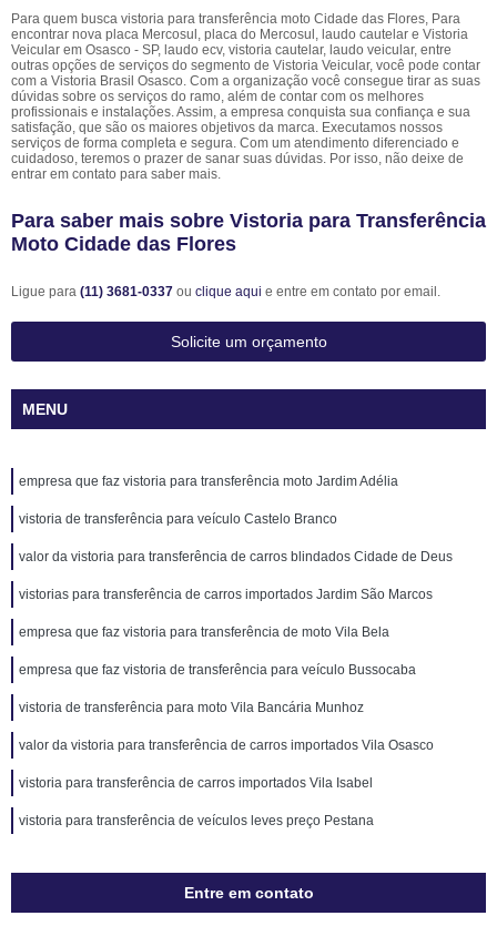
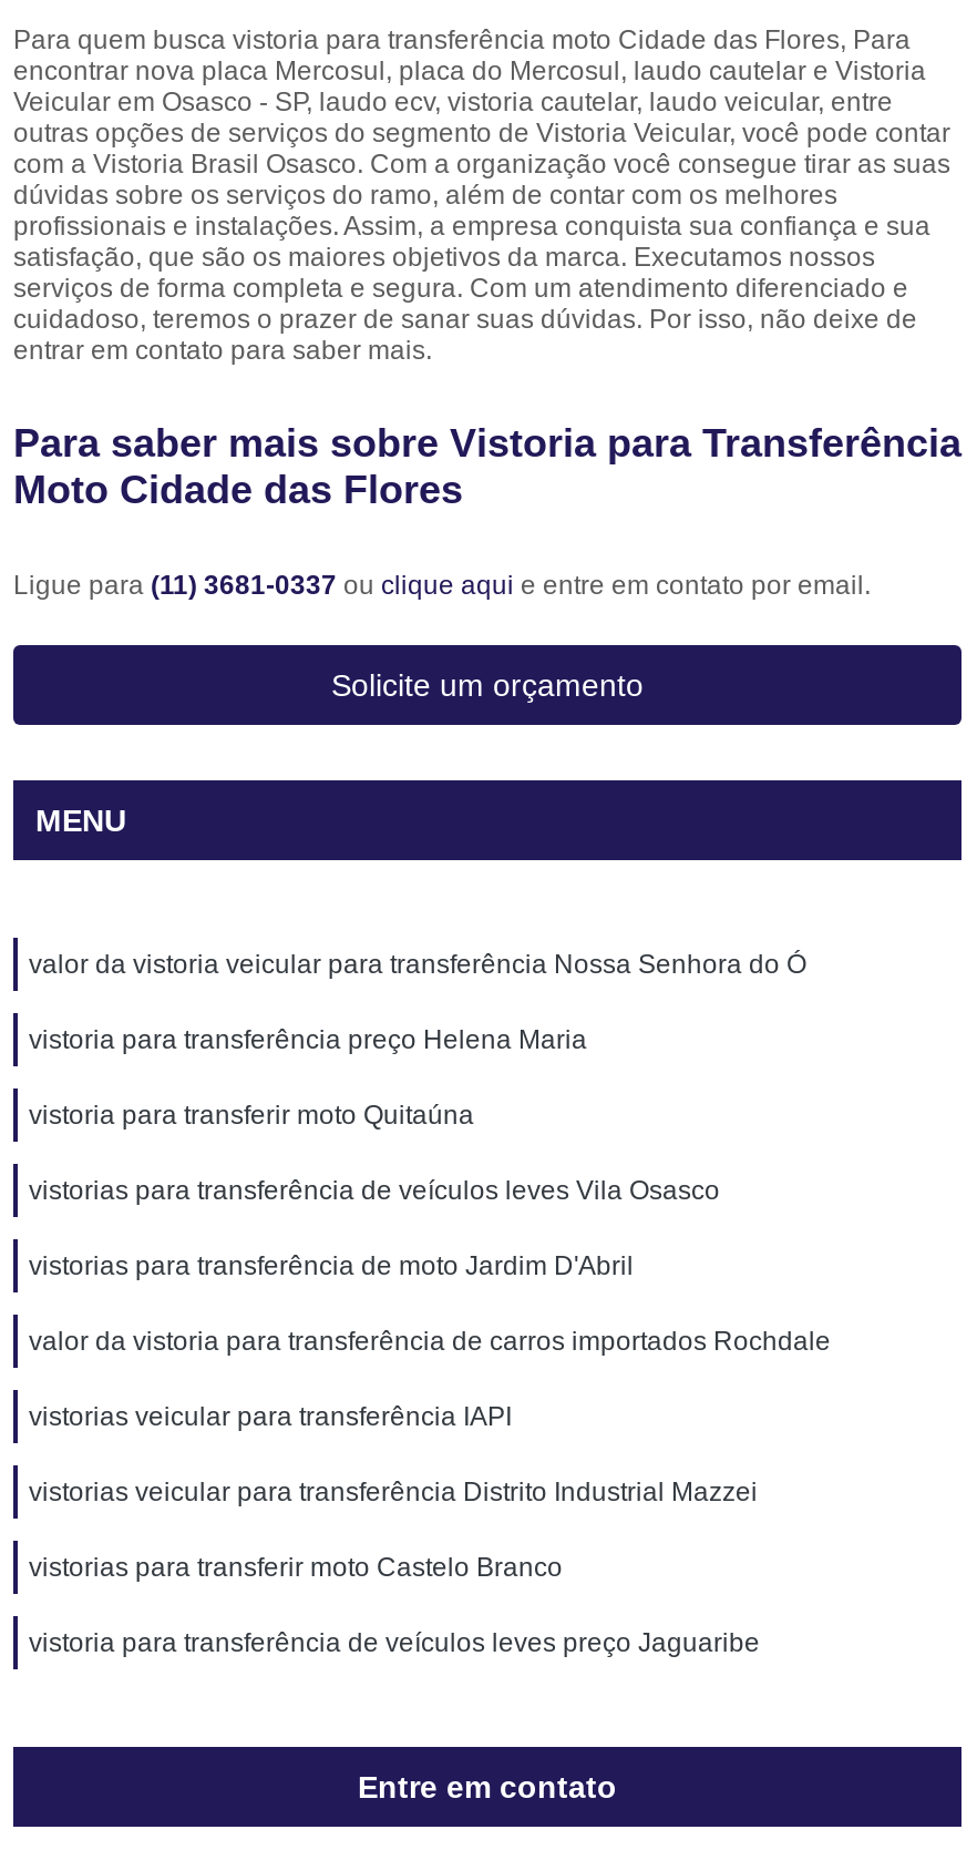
[19,474,398,489] empresa que faz vistoria para transferência moto Jardim Adélia -> [29,949,806,980] valor da vistoria veicular para transferência Nossa Senhora do Ó
[19,511,337,527] vistoria de transferência para veículo Castelo Branco -> [29,1024,587,1055] vistoria para transferência preço Helena Maria
[19,549,453,564] valor da vistoria para transferência de carros blindados Cidade de Deus -> [29,1100,474,1131] vistoria para transferir moto Quitaúna
[19,587,433,602] vistorias para transferência de carros importados Jardim São Marcos -> [29,1175,720,1206] vistorias para transferência de veículos leves Vila Osasco
[19,624,389,640] empresa que faz vistoria para transferência de moto Vila Bela -> [29,1250,634,1281] vistorias para transferência de moto Jardim D'Abril
[19,662,416,678] empresa que faz vistoria de transferência para veículo Bussocaba -> [29,1326,831,1357] valor da vistoria para transferência de carros importados Rochdale
[19,700,364,715] vistoria de transferência para moto Vila Bancária Munhoz -> [29,1401,512,1432] vistorias veicular para transferência IAPI
[19,737,434,753] valor da vistoria para transferência de carros importados Vila Osasco -> [29,1476,758,1507] vistorias veicular para transferência Distrito Industrial Mazzei
[19,775,373,791] vistoria para transferência de carros importados Vila Isabel -> [29,1552,563,1583] vistorias para transferir moto Castelo Branco
[19,813,374,828] vistoria para transferência de veículos leves preço Pestana -> [29,1627,760,1658] vistoria para transferência de veículos leves preço Jaguaribe

